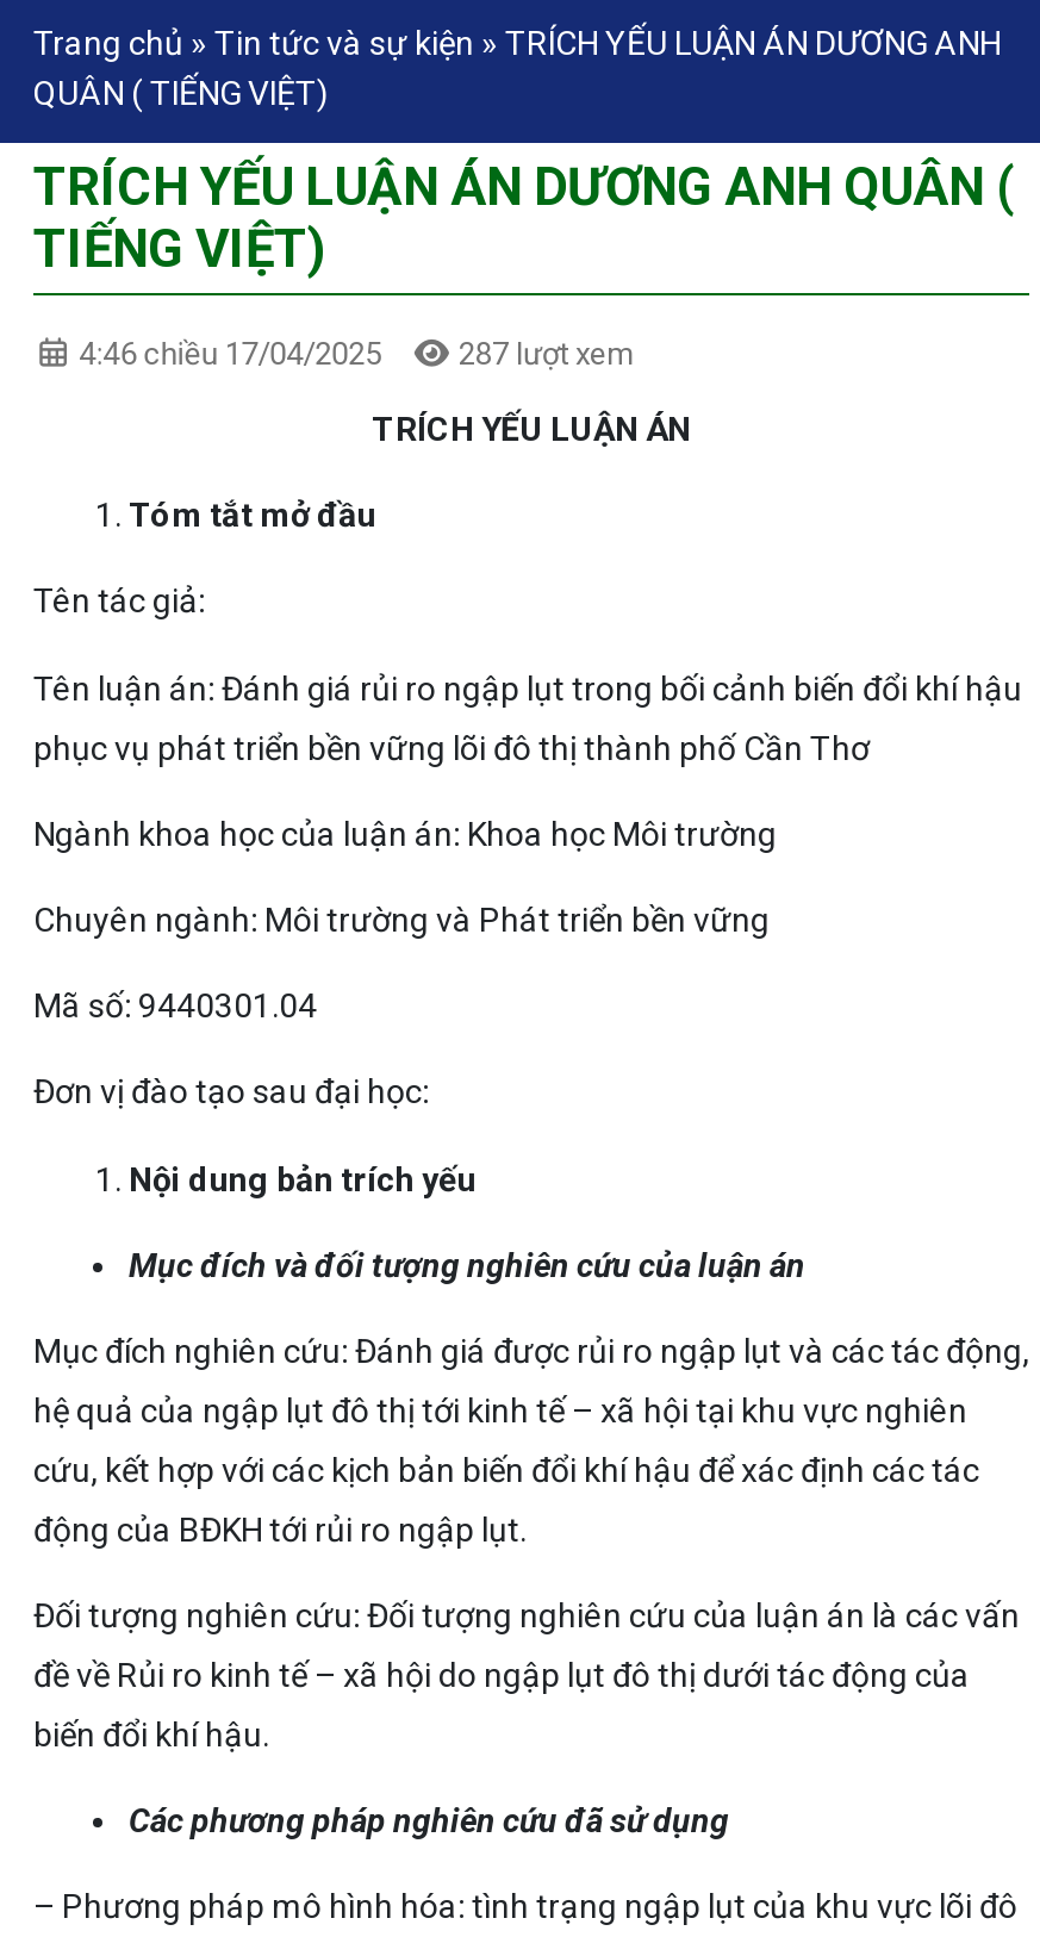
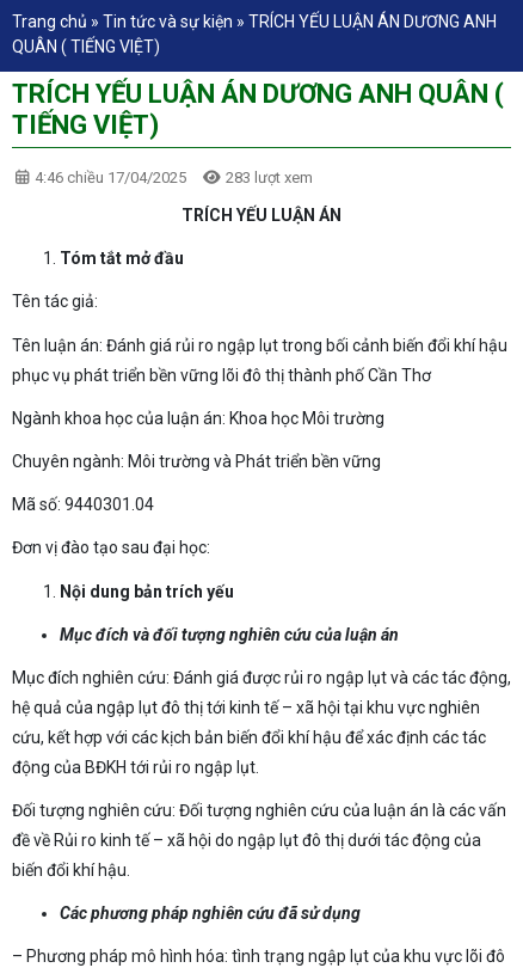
[72,336,633,372] 4:46 chiều 17/04/2025 287 lượt xem -> [31,169,312,186] 4:46 chiều 17/04/2025 283 lượt xem

